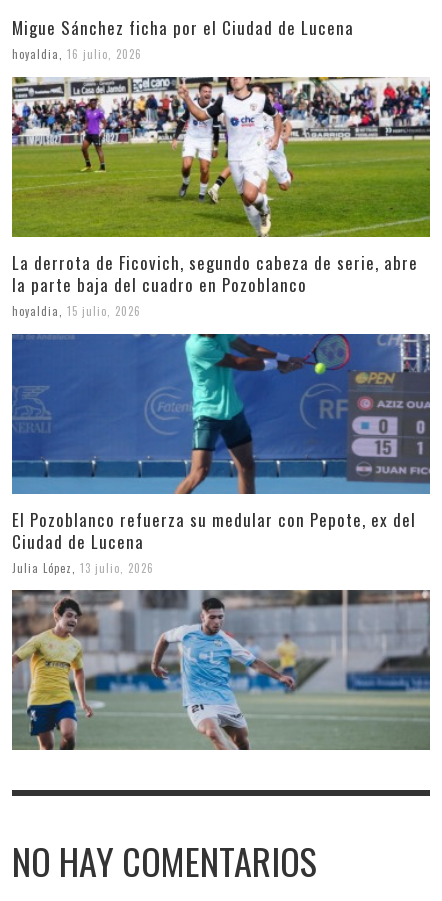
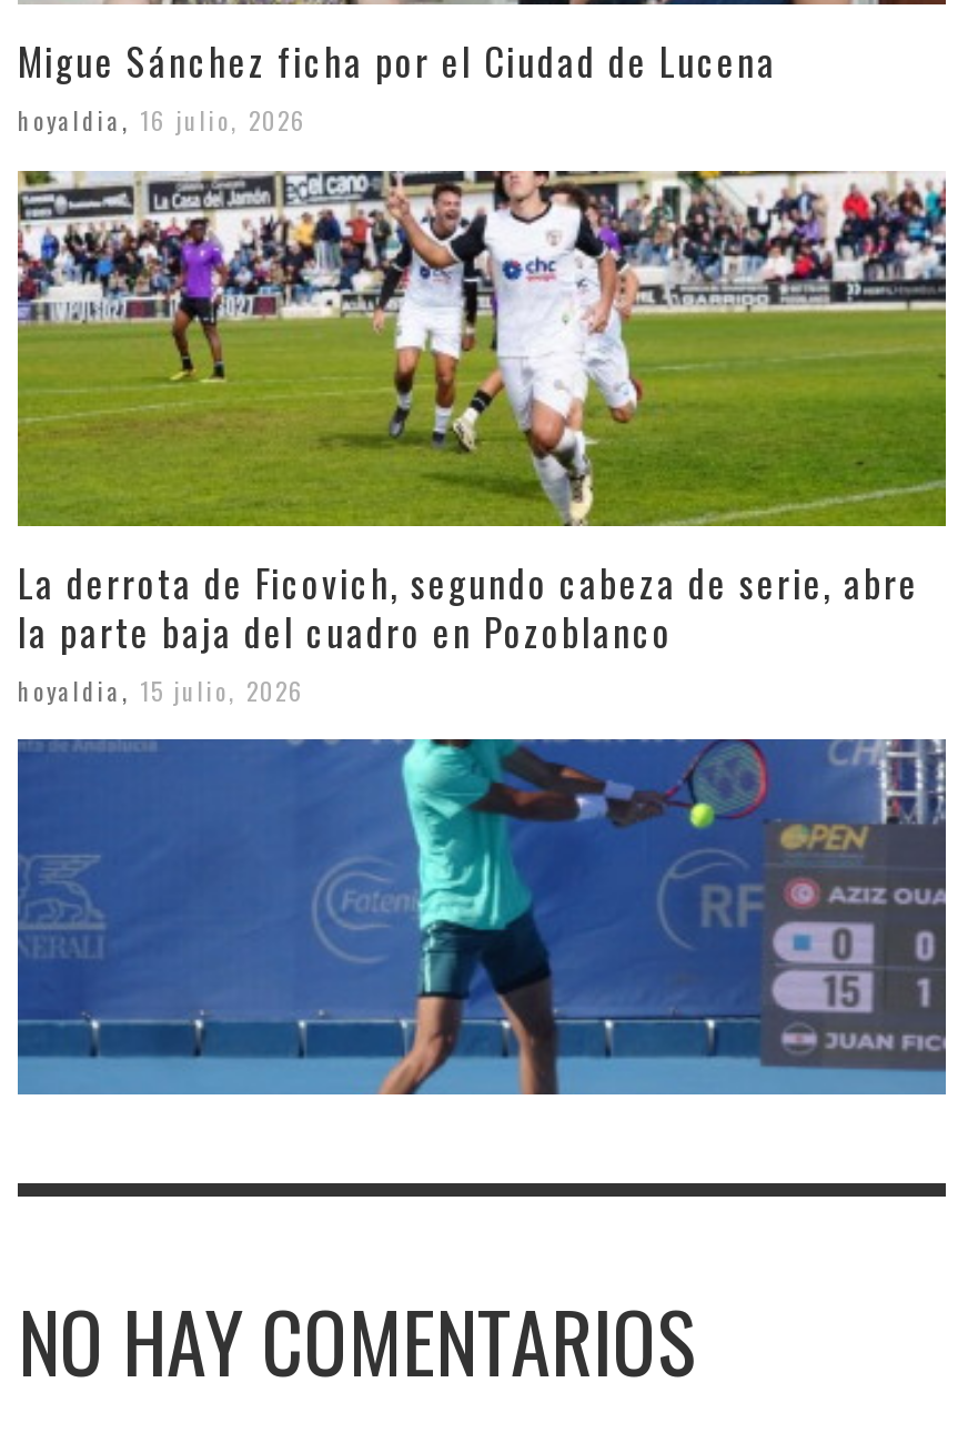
[12,507,416,575] El Pozoblanco refuerza su medular con Pepote, ex del | Ciudad de Lucena | Julia López, 13 julio, 2026 -> none
[11,589,430,751] [image] -> none

